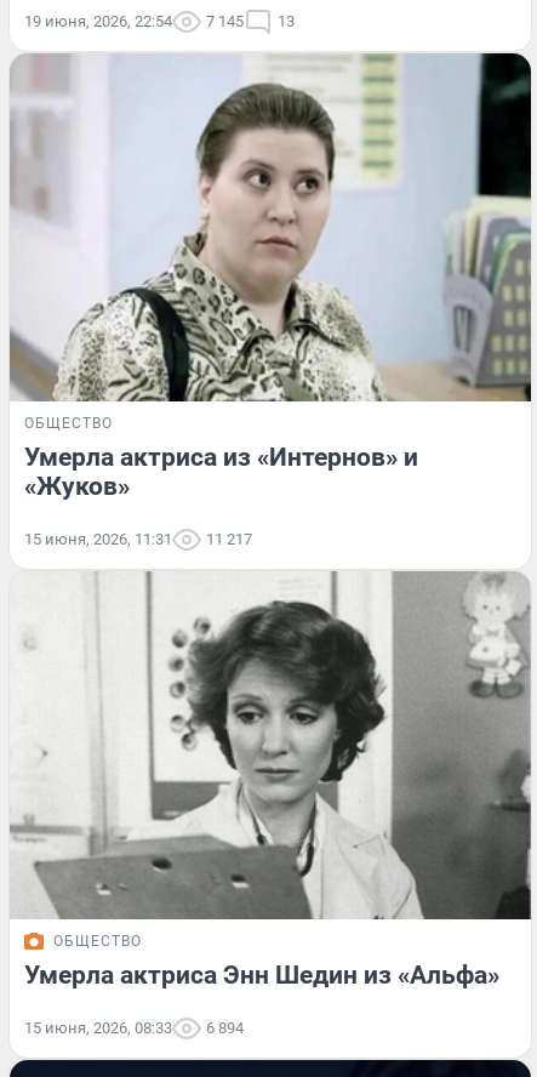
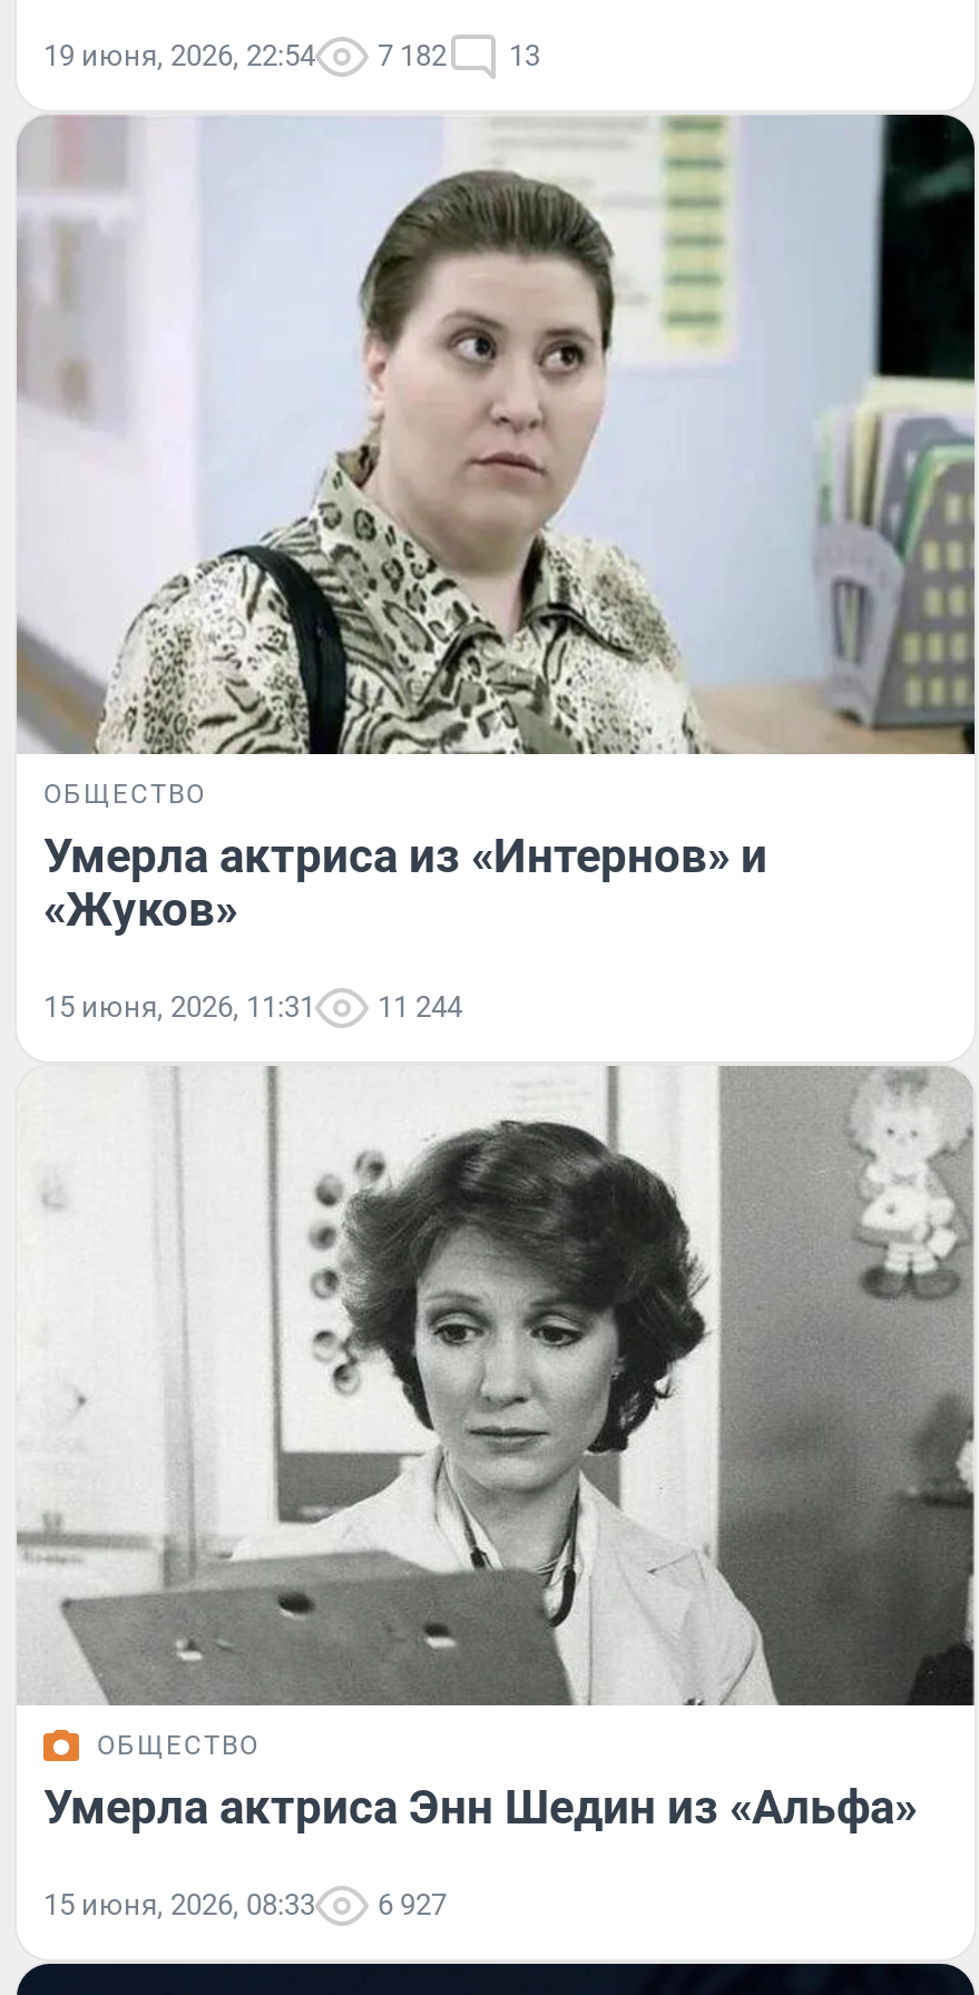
[24,12,295,31] 19 июня, 2026, 22:54 7 145 13 -> [43,40,540,73] 19 июня, 2026, 22:54 7 182 13
[24,530,252,548] 15 июня, 2026, 11:31 11 217 -> [43,990,462,1023] 15 июня, 2026, 11:31 11 244
[24,1018,244,1036] 15 июня, 2026, 08:33 6 894 -> [43,1887,447,1921] 15 июня, 2026, 08:33 6 927

